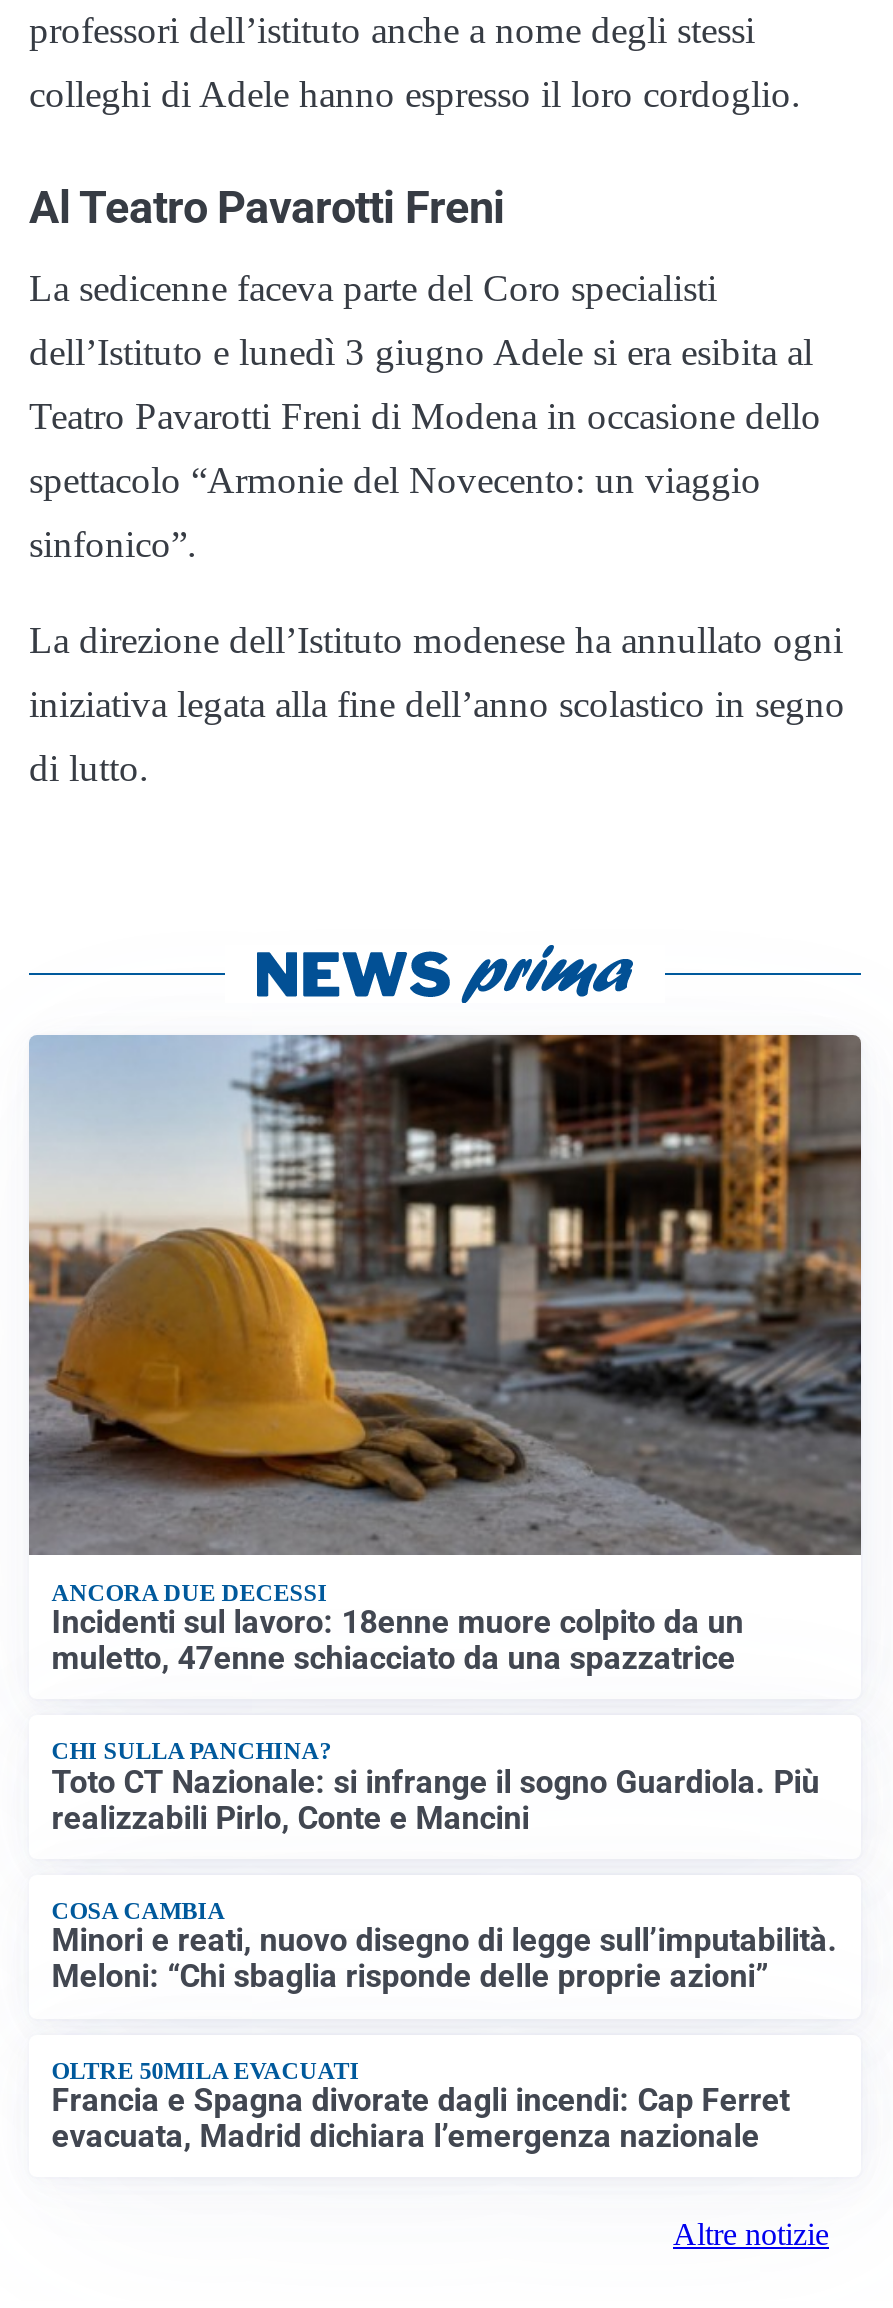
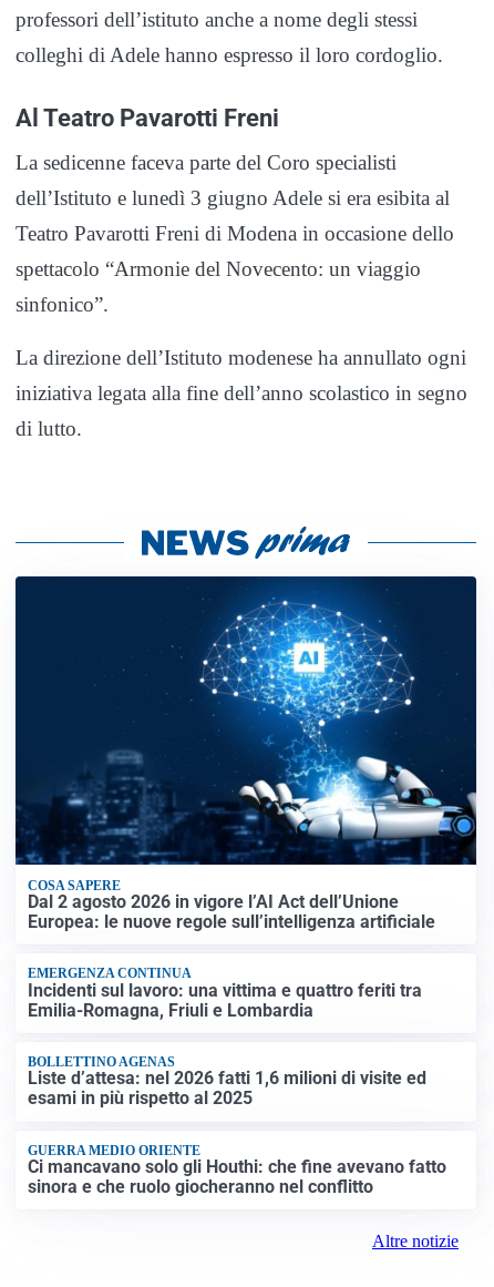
[27,1033,863,1677] [image] | ANCORA DUE DECESSI | Incidenti sul lavoro: 18enne muore colpito da un | muletto, 47enne schiacciato da una spazzatrice -> [14,575,477,932] [image] | COSA SAPERE | Dal 2 agosto 2026 in vigore l’AI Act dell’Unione | Europea: le nuove regole sull’intelligenza artificiale
[51,1738,819,1836] CHI SULLA PANCHINA? | Toto CT Nazionale: si infrange il sogno Guardiola. Più | realizzabili Pirlo, Conte e Mancini -> [28,966,422,1021] EMERGENZA CONTINUA | Incidenti sul lavoro: una vittima e quattro feriti tra | Emilia-Romagna, Friuli e Lombardia
[51,1897,837,1996] COSA CAMBIA | Minori e reati, nuovo disegno di legge sull’imputabilità. | Meloni: “Chi sbaglia risponde delle proprie azioni” -> [28,1054,427,1109] BOLLETTINO AGENAS | Liste d’attesa: nel 2026 fatti 1,6 milioni di visite ed | esami in più rispetto al 2025
[51,2057,789,2155] OLTRE 50MILA EVACUATI | Francia e Spagna divorate dagli incendi: Cap Ferret | evacuata, Madrid dichiara l’emergenza nazionale -> [28,1143,447,1197] GUERRA MEDIO ORIENTE | Ci mancavano solo gli Houthi: che fine avevano fatto | sinora e che ruolo giocheranno nel conflitto

